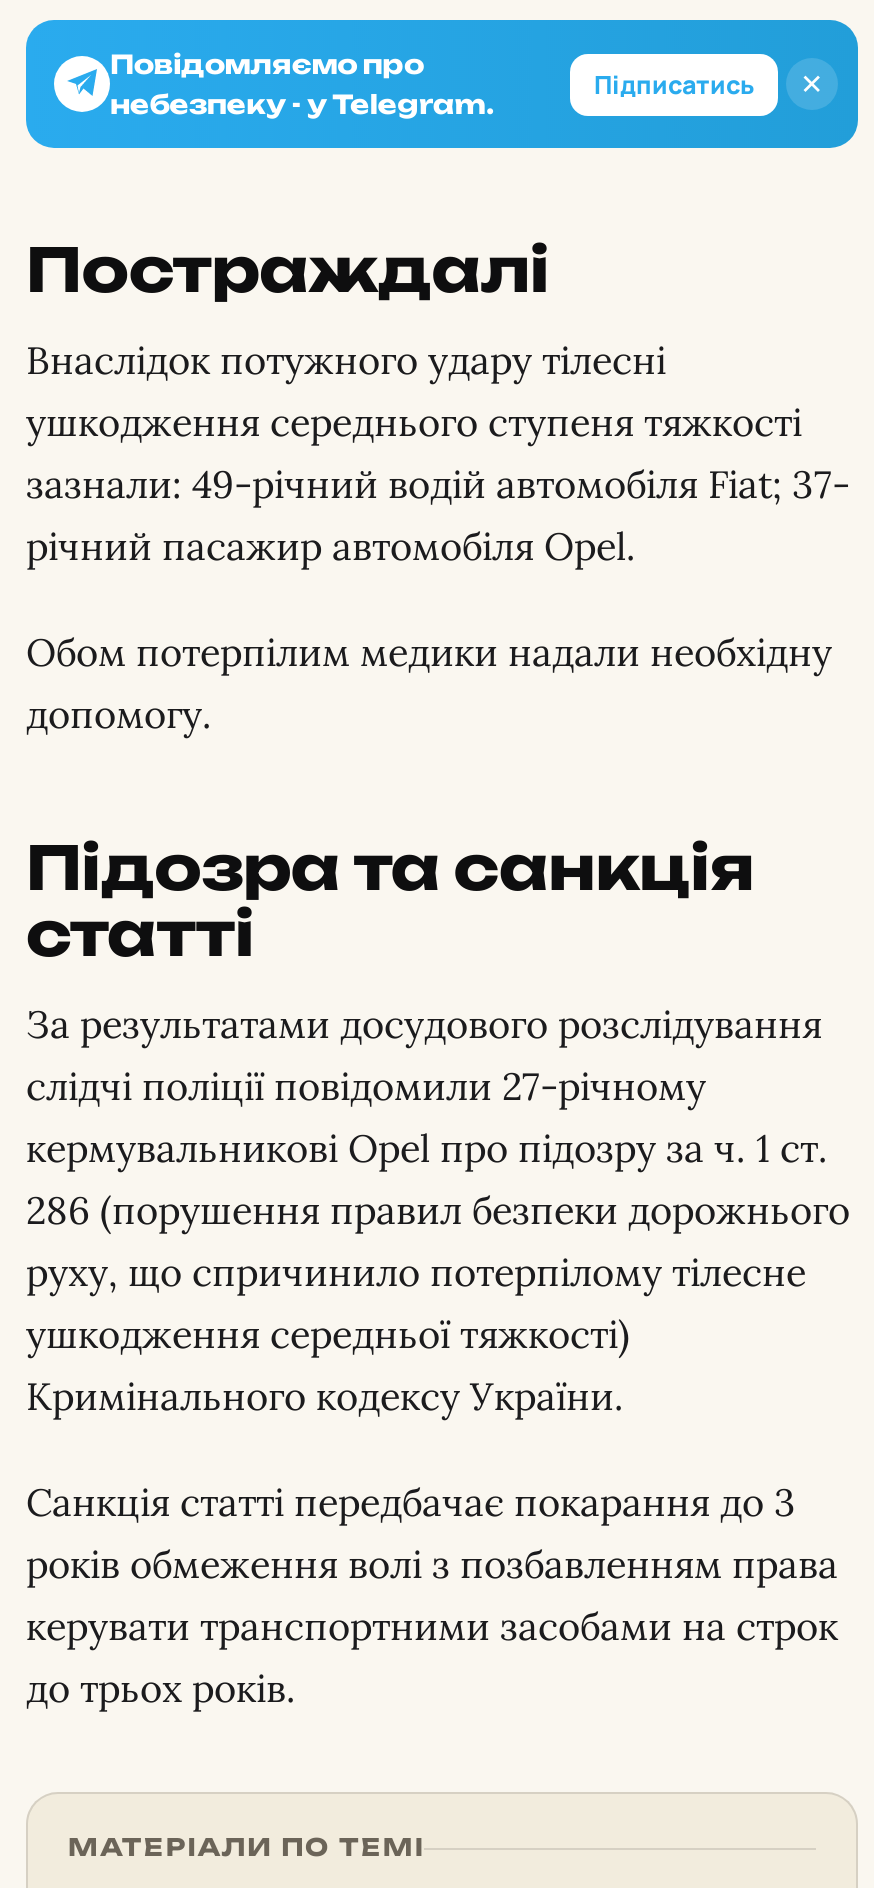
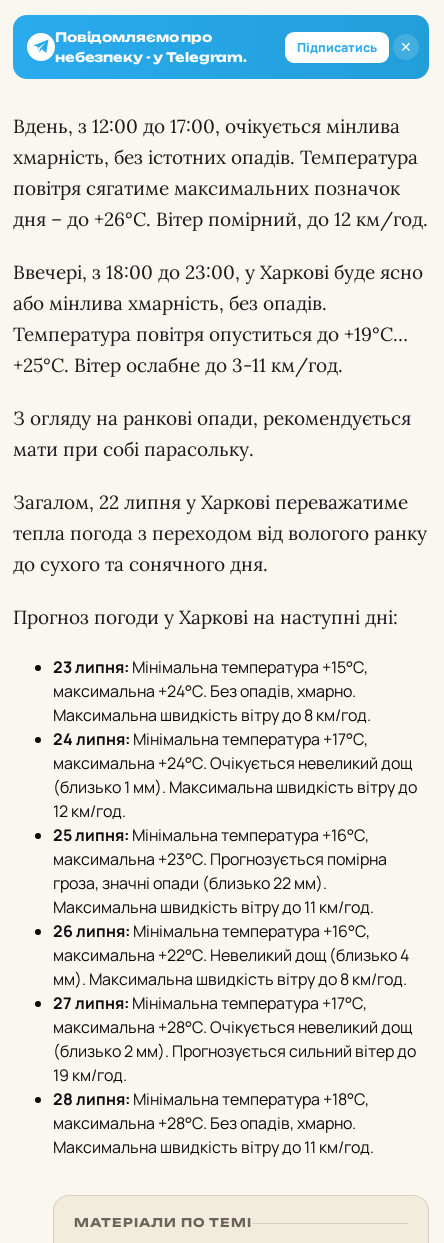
[26,232,850,1712] Постраждалі | Внаслідок потужного удару тілесні | ушкодження середнього ступеня тяжкості | зазнали: 49-річний водій автомобіля Fiat; 37- | річний пасажир автомобіля Opel. | Обом потерпілим медики надали необхідну | допомогу. | Підозра та санкція | статті | За результатами досудового розслідування | слідчі поліції повідомили 27-річному | кермувальникові Opel про підозру за ч. 1 ст. | 286 (порушення правил безпеки дорожнього | руху, що спричинило потерпілому тілесне | ушкодження середньої тяжкості) | Кримінального кодексу України. | Санкція статті передбачає покарання до 3 | років обмеження волі з позбавленням права | керувати транспортними засобами на строк | до трьох років. -> [13,114,428,1158] Вдень, з 12:00 до 17:00, очікується мінлива | хмарність, без істотних опадів. Температура | повітря сягатиме максимальних позначок | дня – до +26°С. Вітер помірний, до 12 км/год. | Ввечері, з 18:00 до 23:00, у Харкові буде ясно | або мінлива хмарність, без опадів. | Температура повітря опуститься до +19°С… | +25°С. Вітер ослабне до 3-11 км/год. | З огляду на ранкові опади, рекомендується | мати при собі парасольку. | Загалом, 22 липня у Харкові переважатиме | тепла погода з переходом від вологого ранку | до сухого та сонячного дня. | Прогноз погоди у Харкові на наступні дні: | 23 липня: Мінімальна температура +15°С, | максимальна +24°С. Без опадів, хмарно. | Максимальна швидкість вітру до 8 км/год. | 24 липня: Мінімальна температура +17°С, | максимальна +24°С. Очікується невеликий дощ | (близько 1 мм). Максимальна швидкість вітру до | 12 км/год. | 25 липня: Мінімальна температура +16°С, | максимальна +23°С. Прогнозується помірна | гроза, значні опади (близько 22 мм). | Максимальна швидкість вітру до 11 км/год. | 26 липня: Мінімальна температура +16°С, | максимальна +22°С. Невеликий дощ (близько 4 | мм). Максимальна швидкість вітру до 8 км/год. | 27 липня: Мінімальна температура +17°С, | максимальна +28°С. Очікується невеликий дощ | (близько 2 мм). Прогнозується сильний вітер до | 19 км/год. | 28 липня: Мінімальна температура +18°С, | максимальна +28°С. Без опадів, хмарно. | Максимальна швидкість вітру до 11 км/год.

